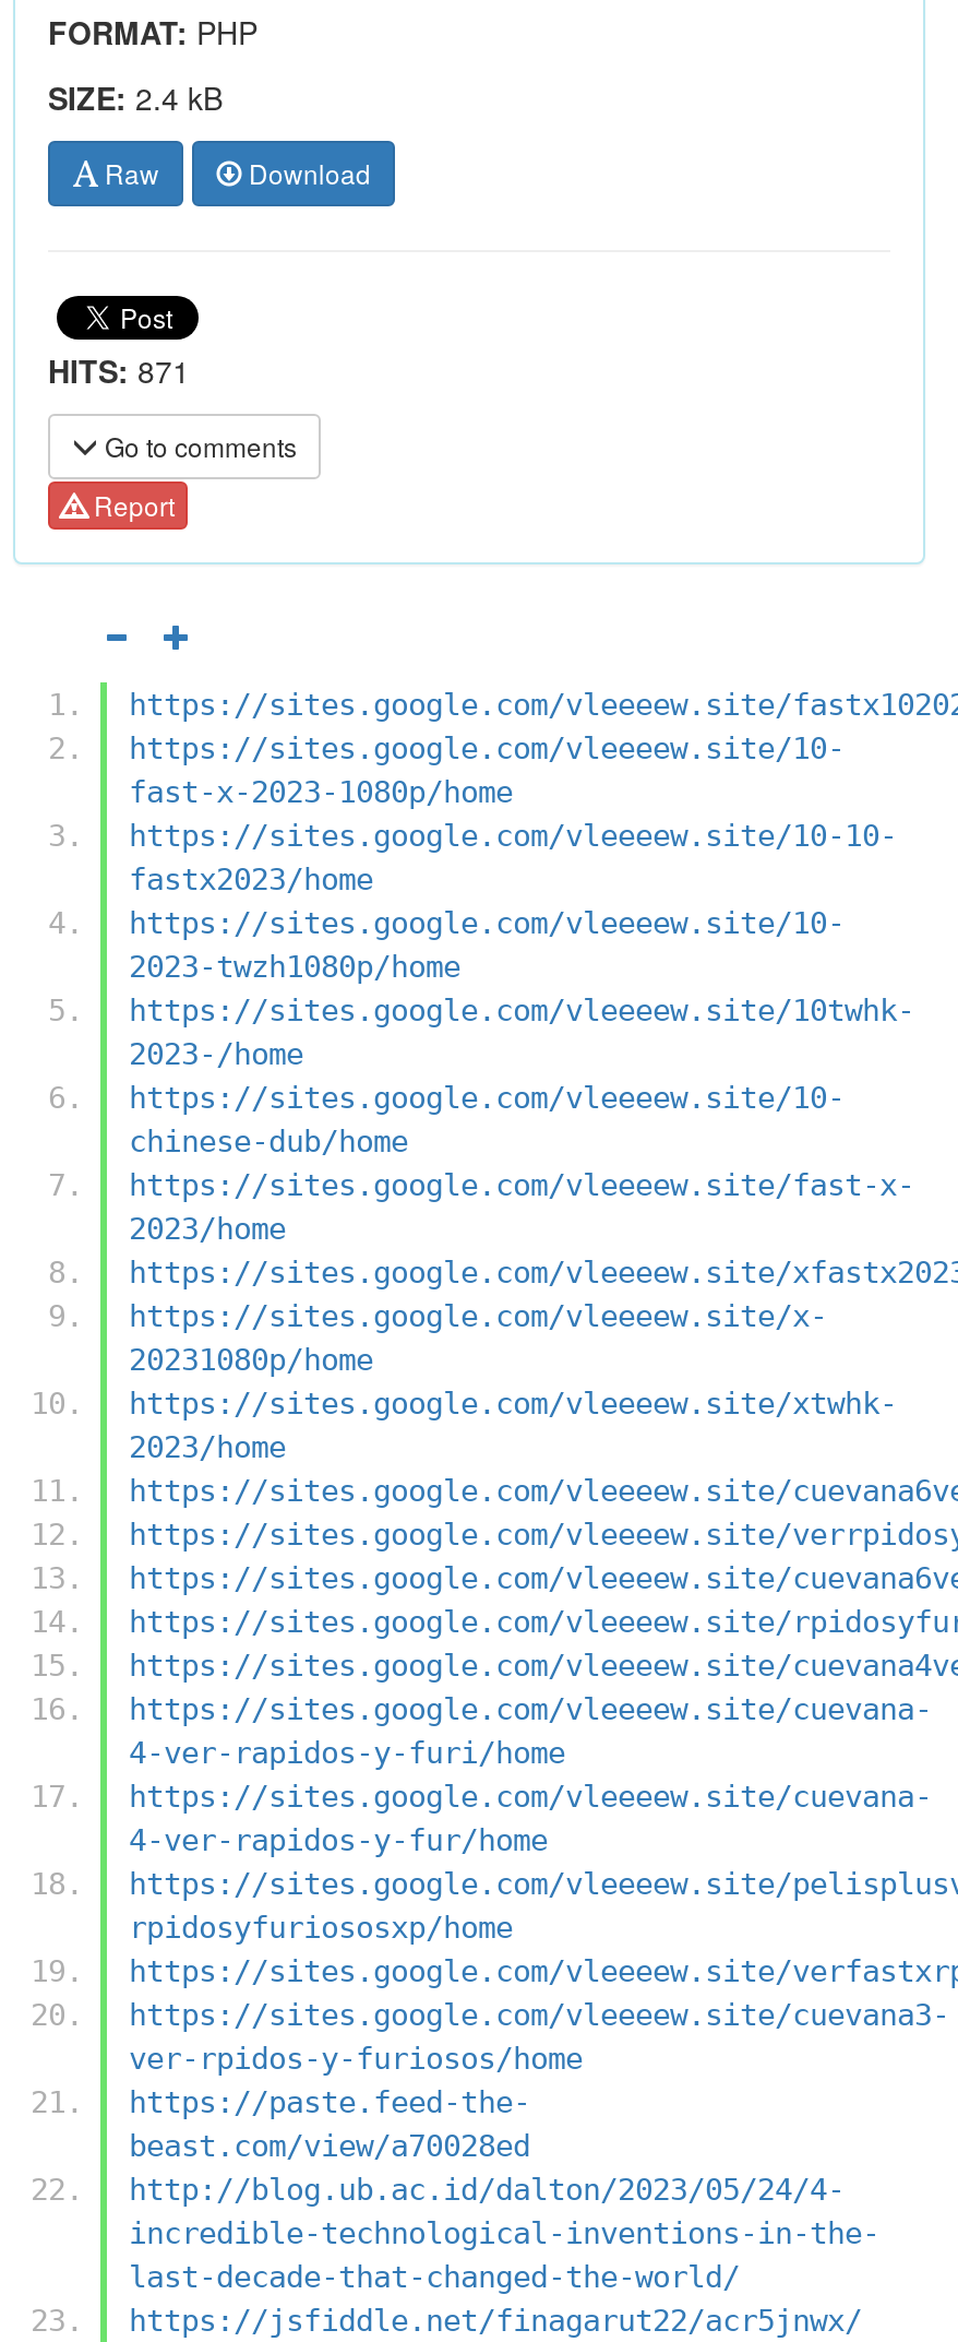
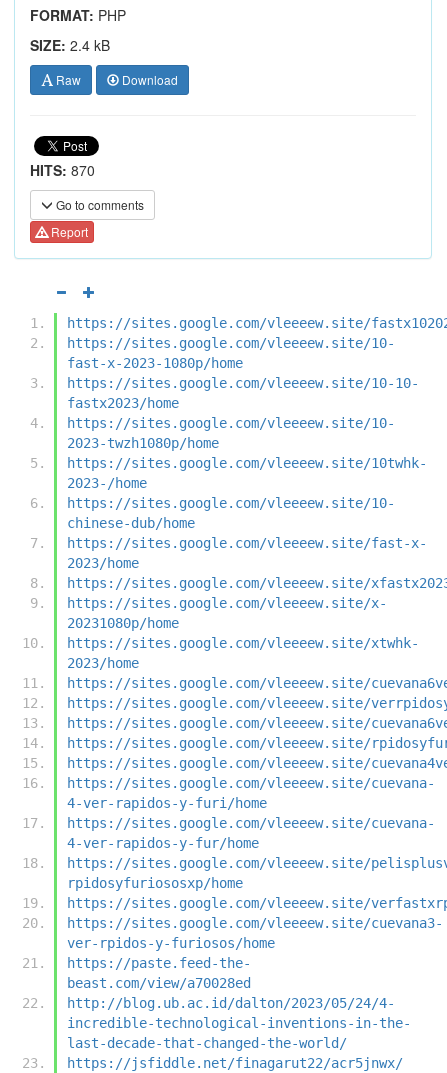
[48,348,190,392] HITS: 871 -> [30,160,95,180] HITS: 870

